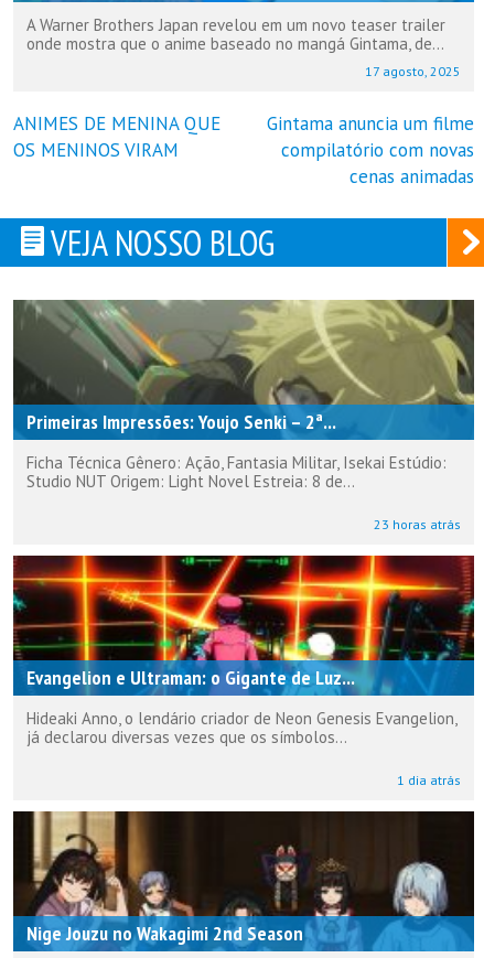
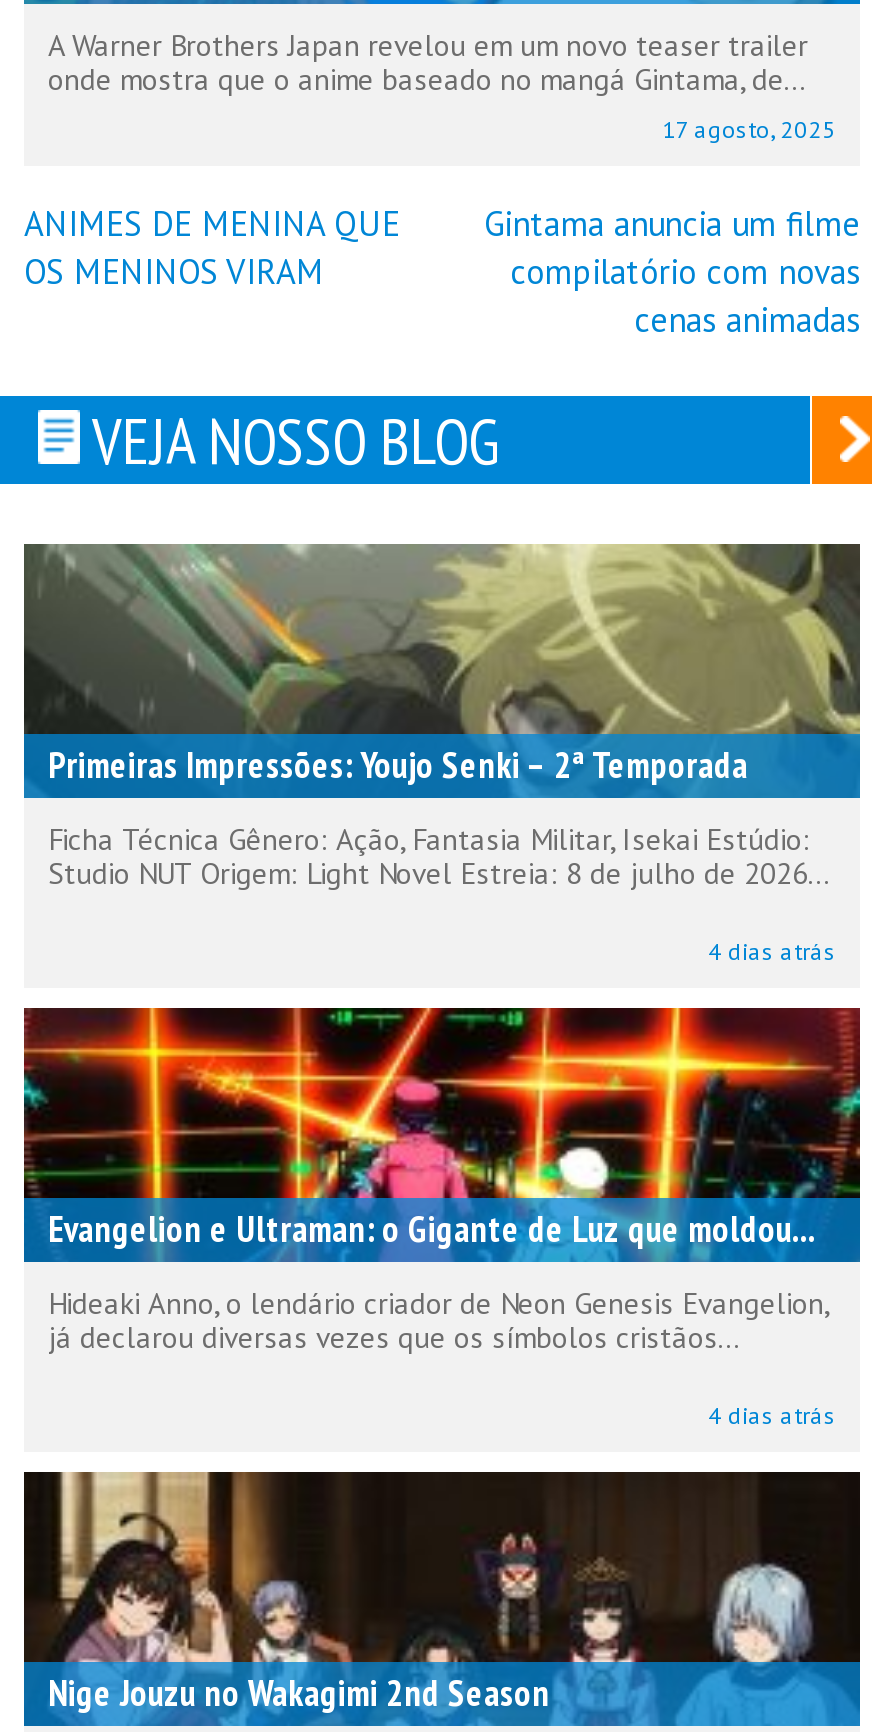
[26,408,336,434] Primeiras Impressões: Youjo Senki – 2ª... -> [48,741,748,787] Primeiras Impressões: Youjo Senki – 2ª Temporada
[26,470,355,491] Studio NUT Origem: Light Novel Estreia: 8 de... -> [48,853,830,891] Studio NUT Origem: Light Novel Estreia: 8 de julho de 2026...
[374,515,461,532] 23 horas atrás -> [708,935,836,965] 4 dias atrás
[26,664,355,690] Evangelion e Ultraman: o Gigante de Luz... -> [48,1205,816,1251] Evangelion e Ultraman: o Gigante de Luz que moldou...
[26,726,347,747] já declarou diversas vezes que os símbolos... -> [48,1317,740,1355] já declarou diversas vezes que os símbolos cristãos...
[397,771,461,788] 1 dia atrás -> [708,1399,836,1429] 4 dias atrás

